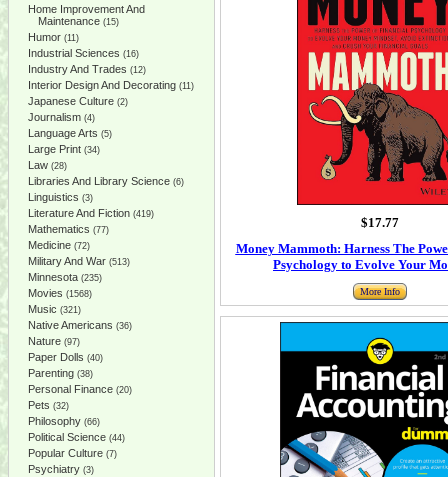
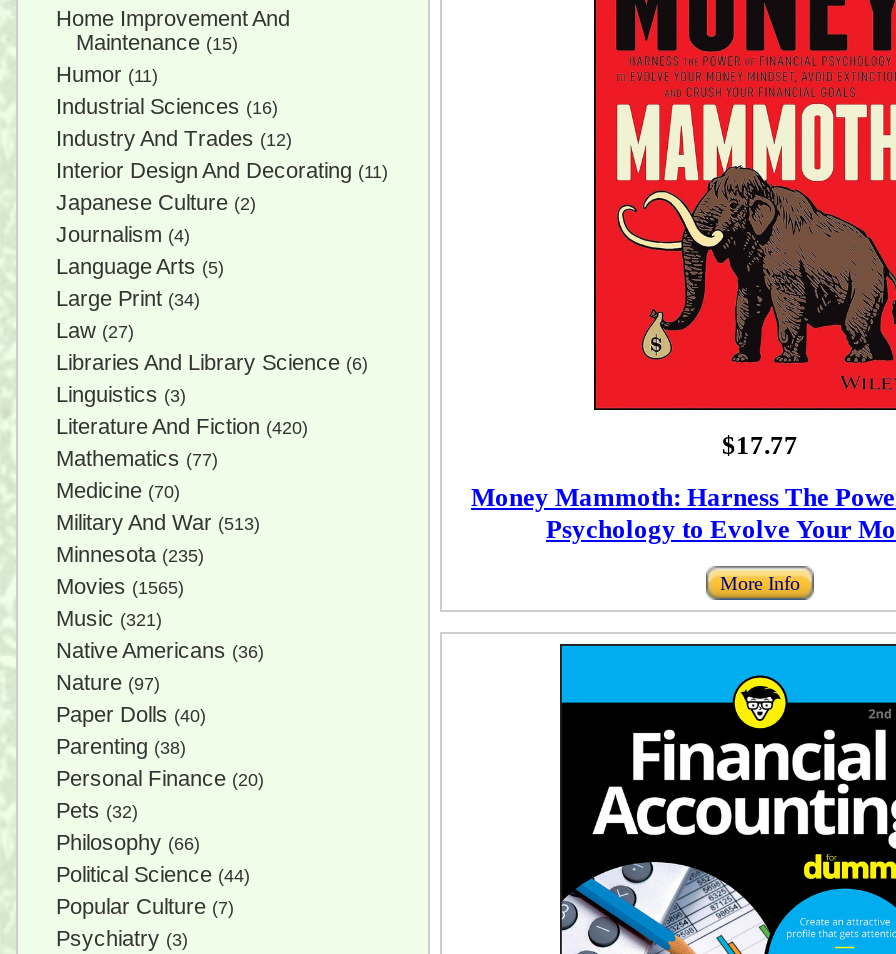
[28,159,67,171] Law (28) -> [56,318,134,342] Law (27)
[28,207,154,219] Literature And Fiction (419) -> [56,414,308,438] Literature And Fiction (420)
[28,239,90,251] Medicine (72) -> [56,478,180,502] Medicine (70)
[28,287,92,299] Movies (1568) -> [56,574,184,598] Movies (1565)

